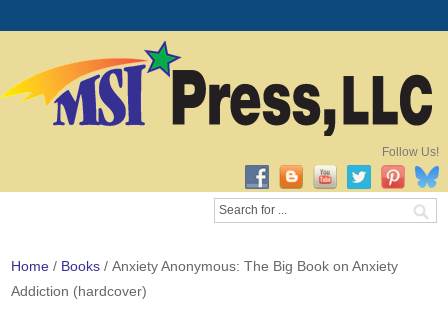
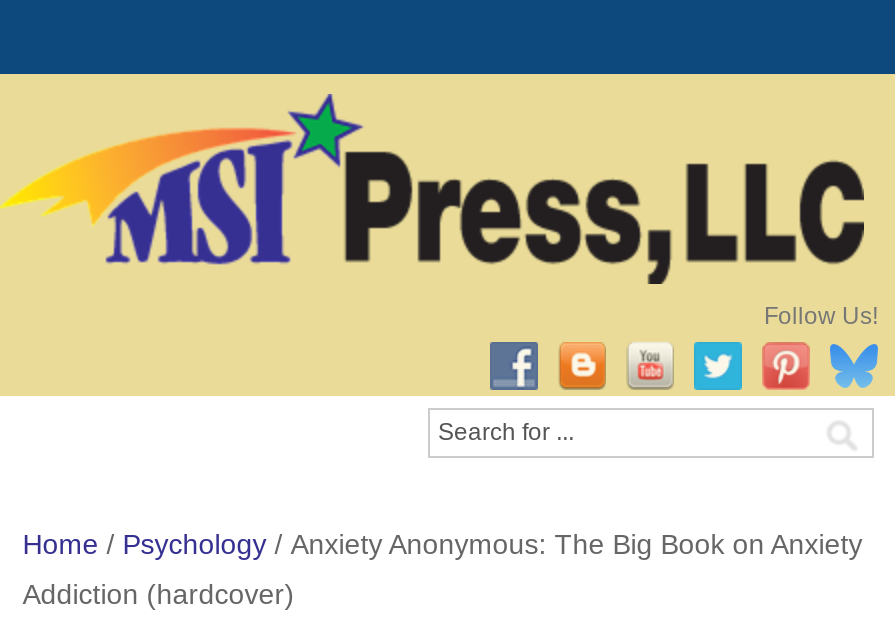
[11,258,398,274] Home / Books / Anxiety Anonymous: The Big Book on Anxiety -> [22,529,862,561] Home / Psychology / Anxiety Anonymous: The Big Book on Anxiety

